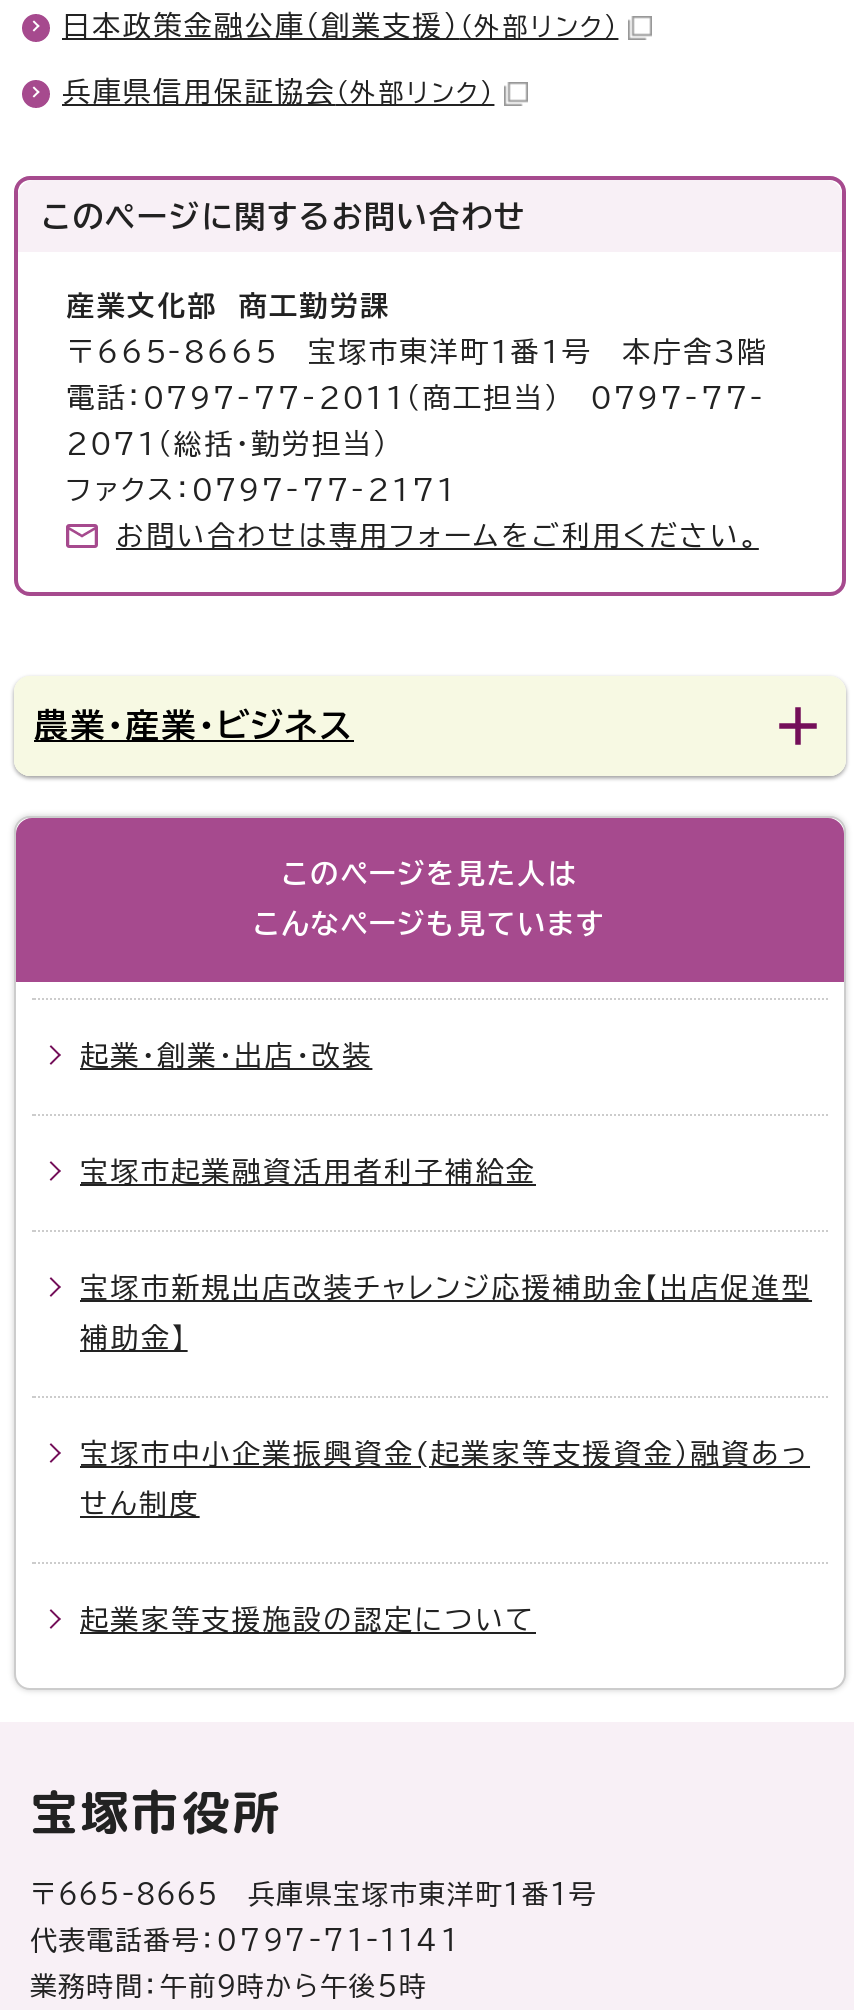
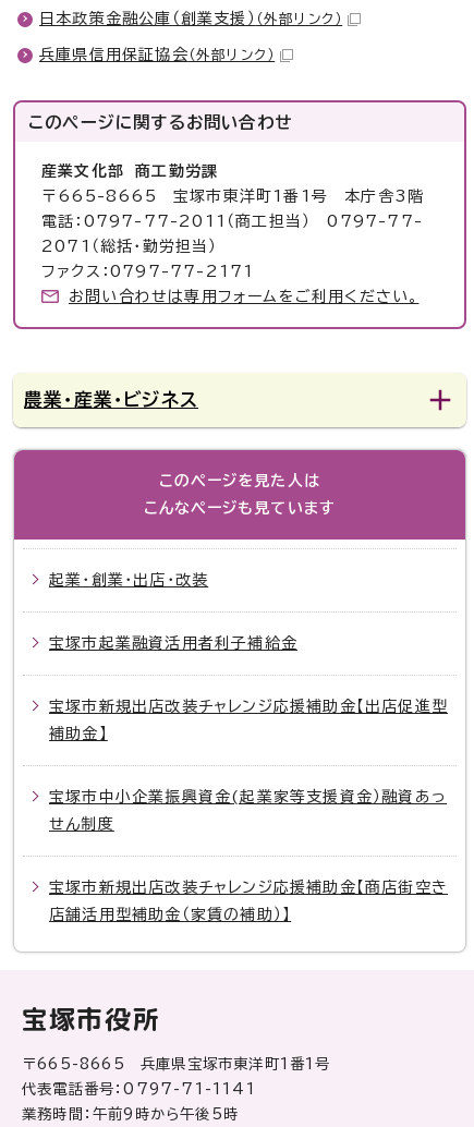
[80,1606,536,1634] 起業家等支援施設の認定について -> [49,880,448,922] 宝塚市新規出店改装チャレンジ応援補助金【商店街空き | 店舗活用型補助金（家賃の補助）】

